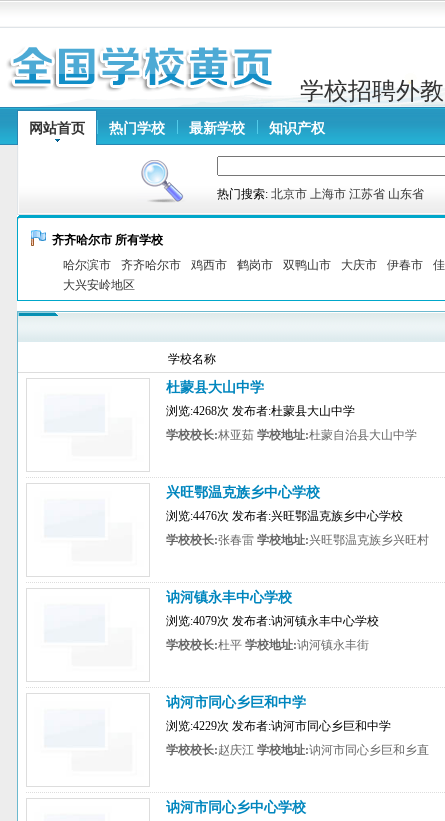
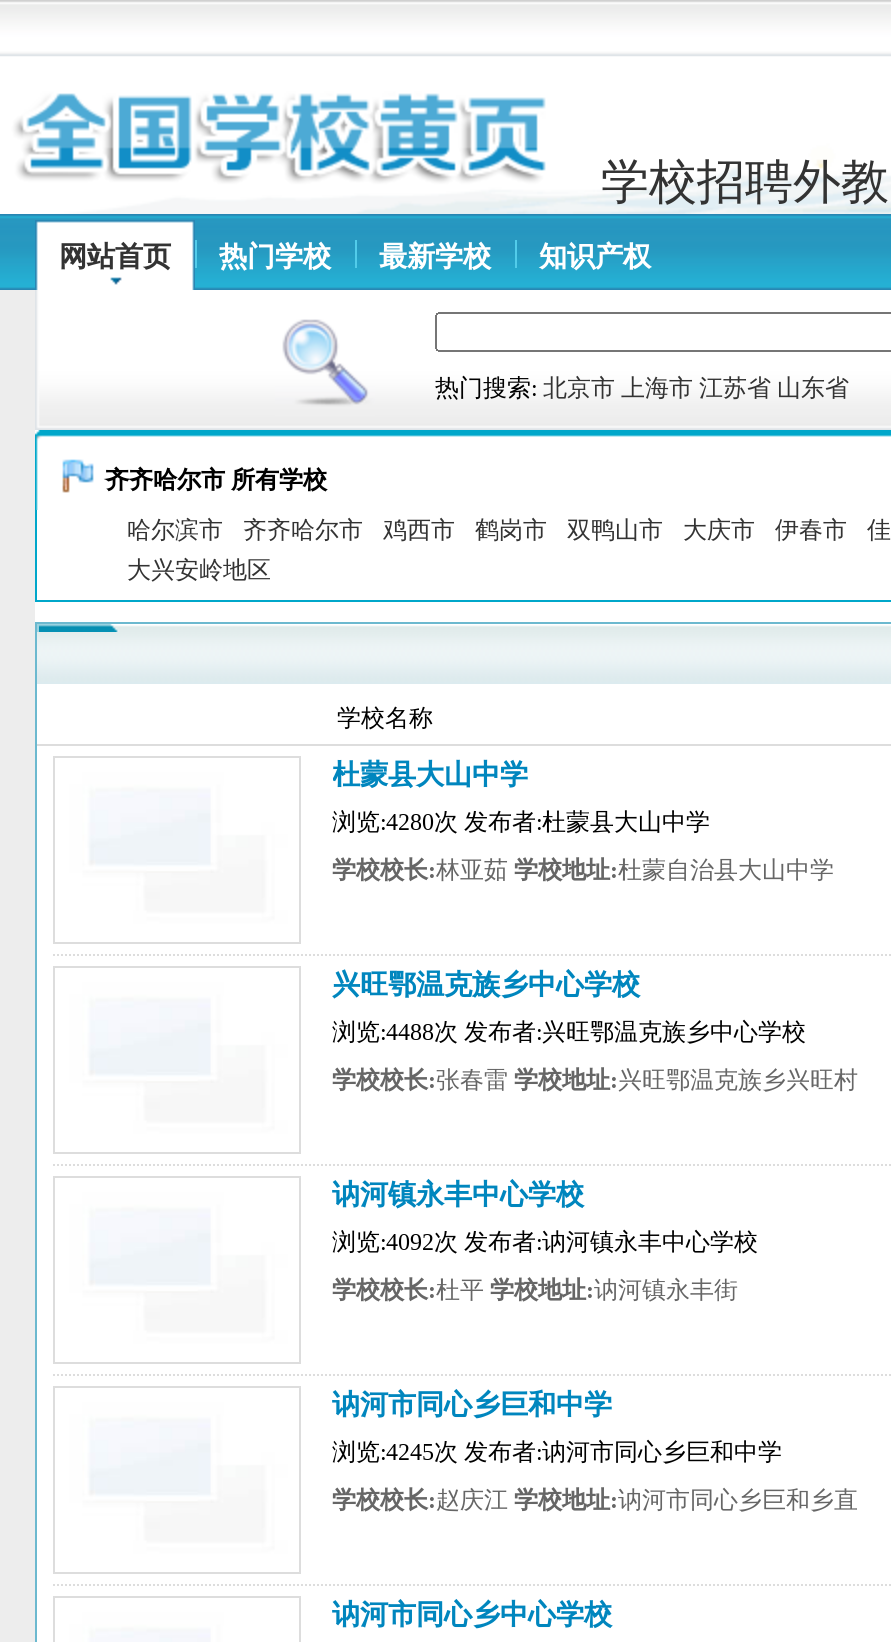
[165,404,354,418] 浏览:4268次 发布者:杜蒙县大山中学 -> [332,808,710,836] 浏览:4280次 发布者:杜蒙县大山中学
[165,509,402,523] 浏览:4476次 发布者:兴旺鄂温克族乡中心学校 -> [332,1018,806,1046] 浏览:4488次 发布者:兴旺鄂温克族乡中心学校
[165,614,378,628] 浏览:4079次 发布者:讷河镇永丰中心学校 -> [332,1228,758,1256] 浏览:4092次 发布者:讷河镇永丰中心学校
[165,719,390,733] 浏览:4229次 发布者:讷河市同心乡巨和中学 -> [332,1438,782,1466] 浏览:4245次 发布者:讷河市同心乡巨和中学

